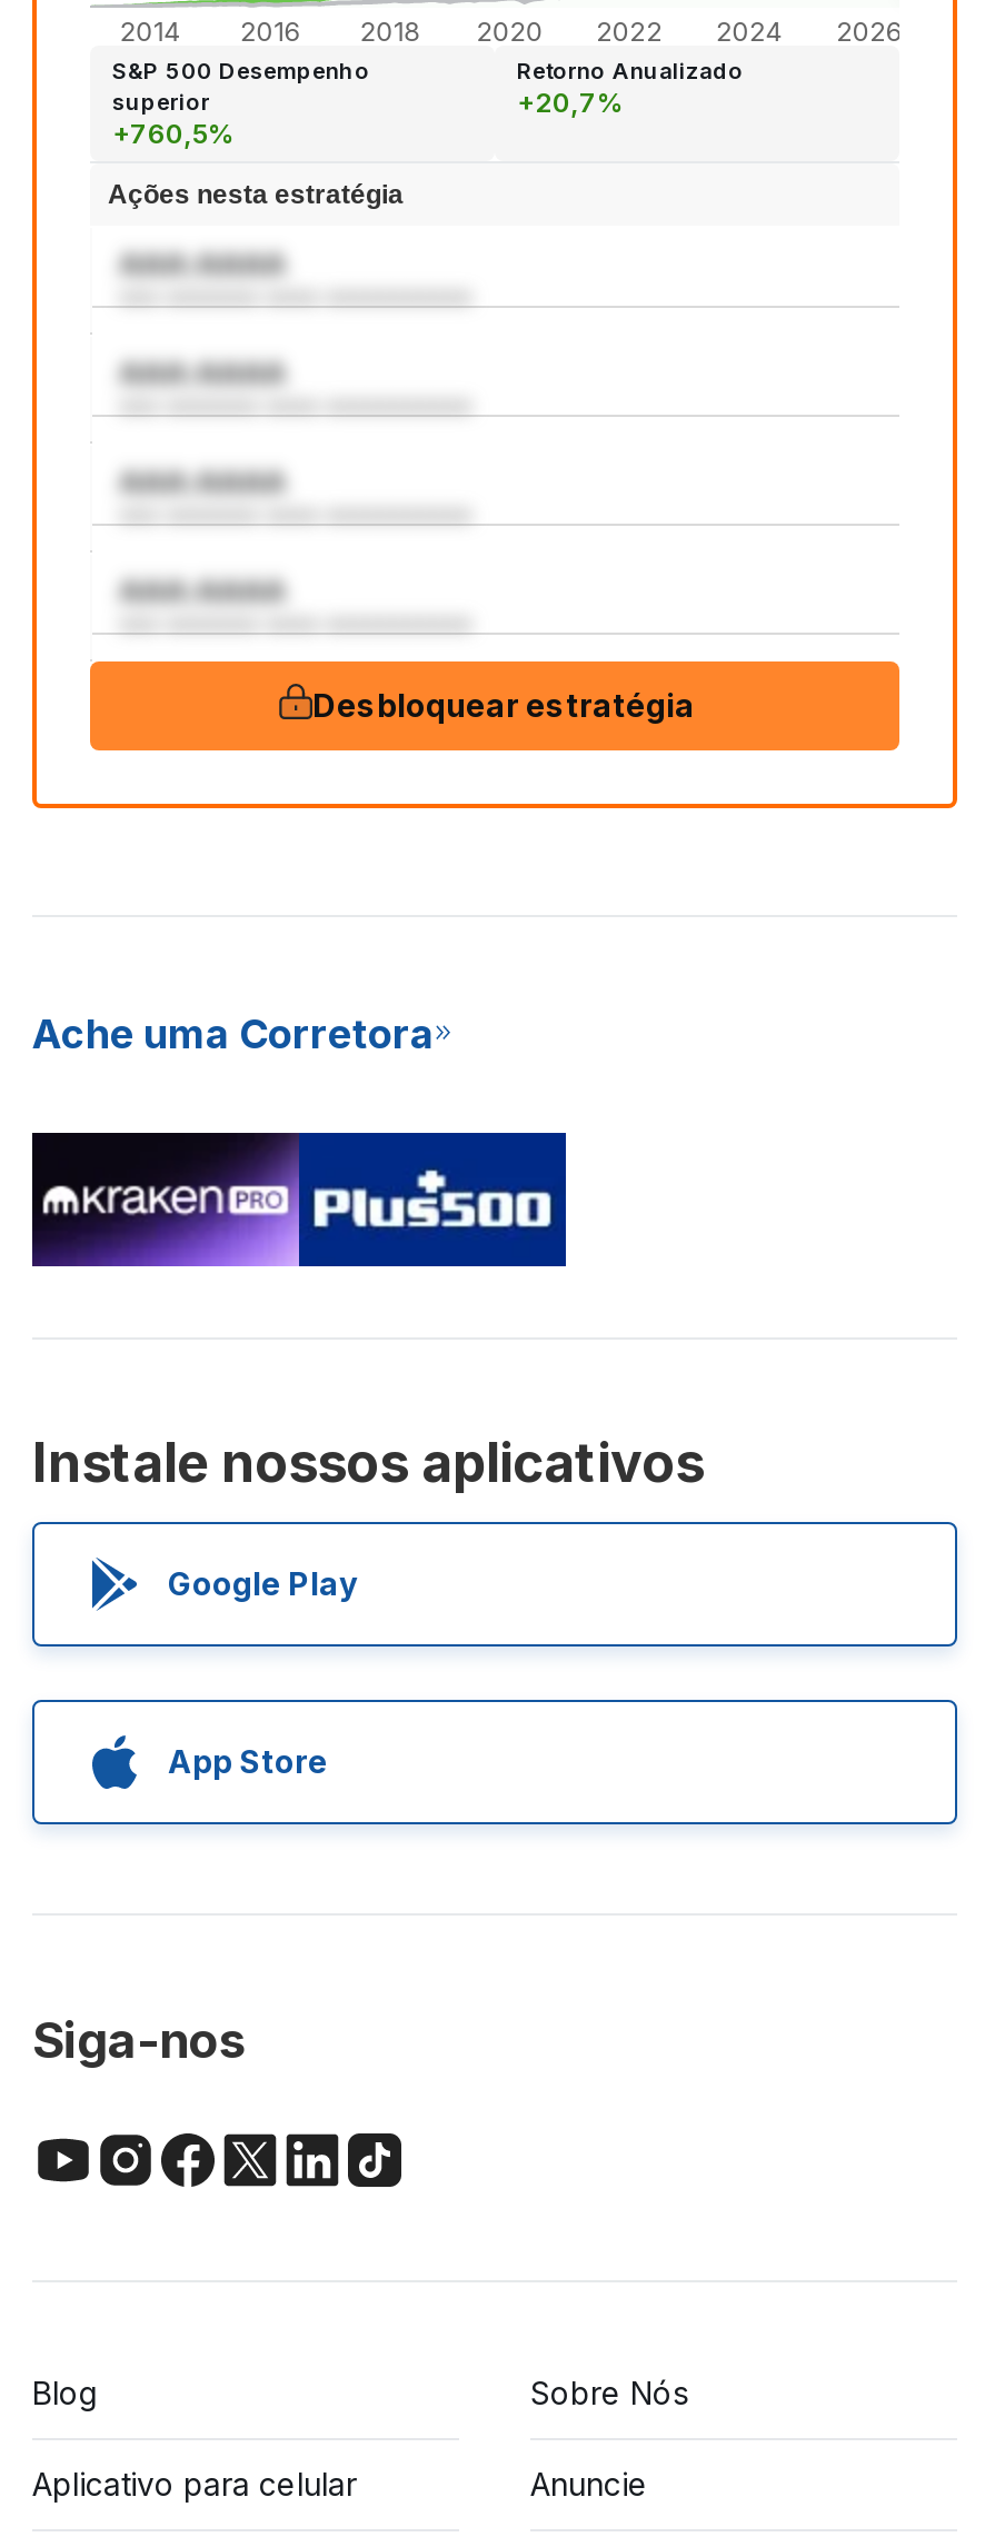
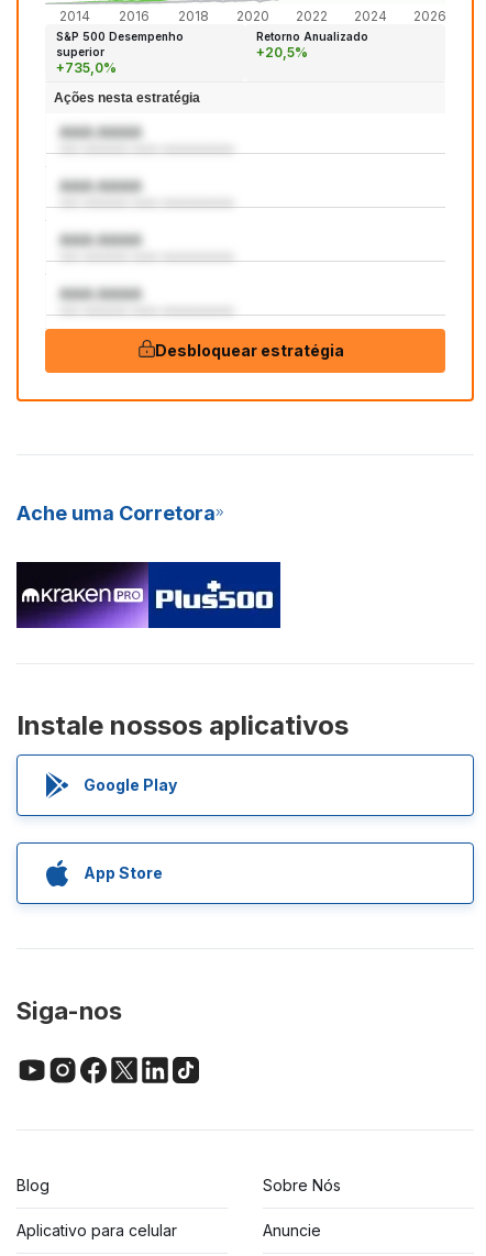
[517,85,624,119] +20,7% -> [256,44,308,60] +20,5%
[112,116,235,150] +760,5% -> [56,59,117,76] +735,0%

